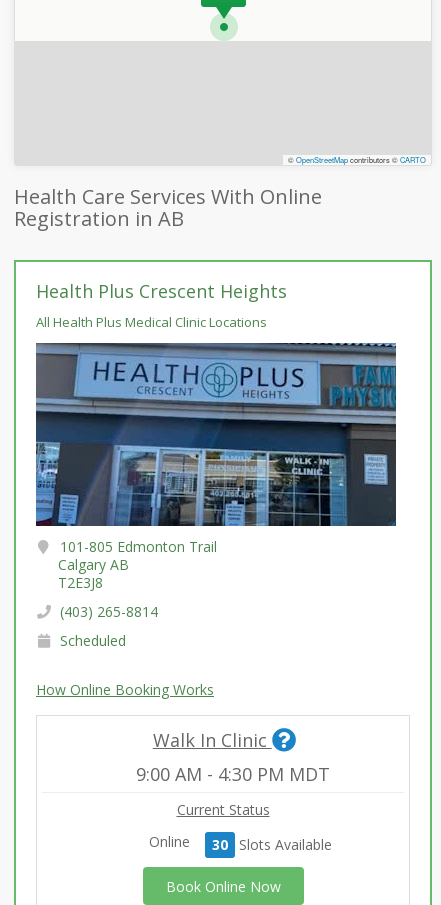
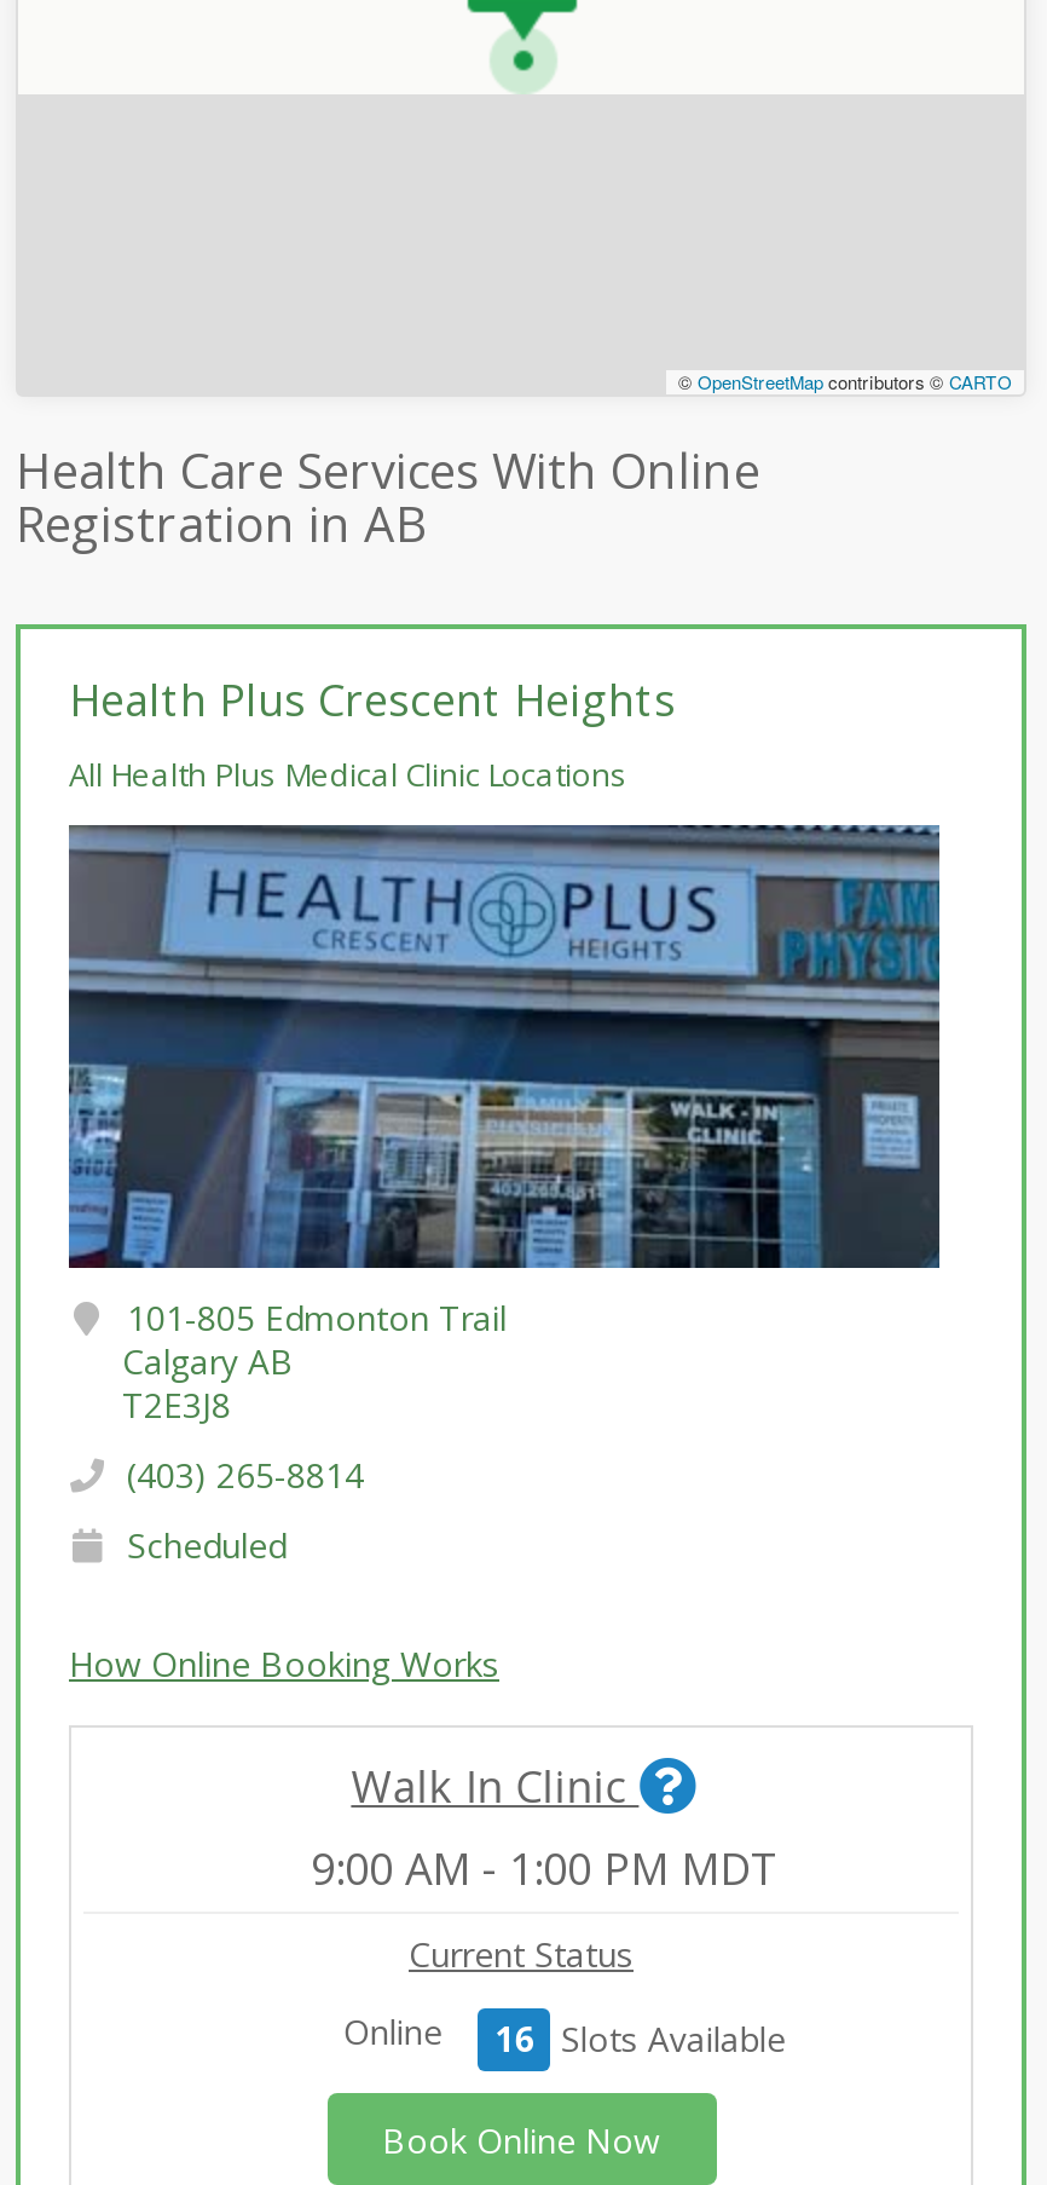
[136,762,330,786] 9:00 AM - 4:30 PM MDT -> [311,1839,780,1897] 9:00 AM - 1:00 PM MDT
[212,835,332,854] 30 Slots Available -> [495,2016,785,2062] 16 Slots Available

